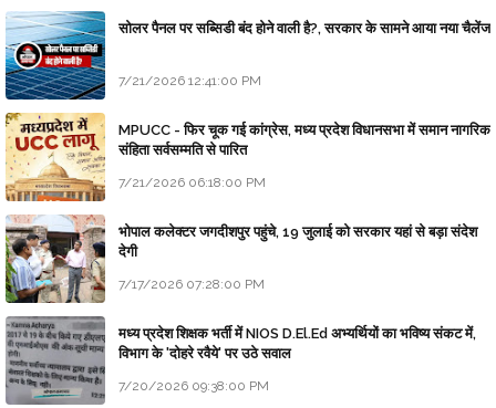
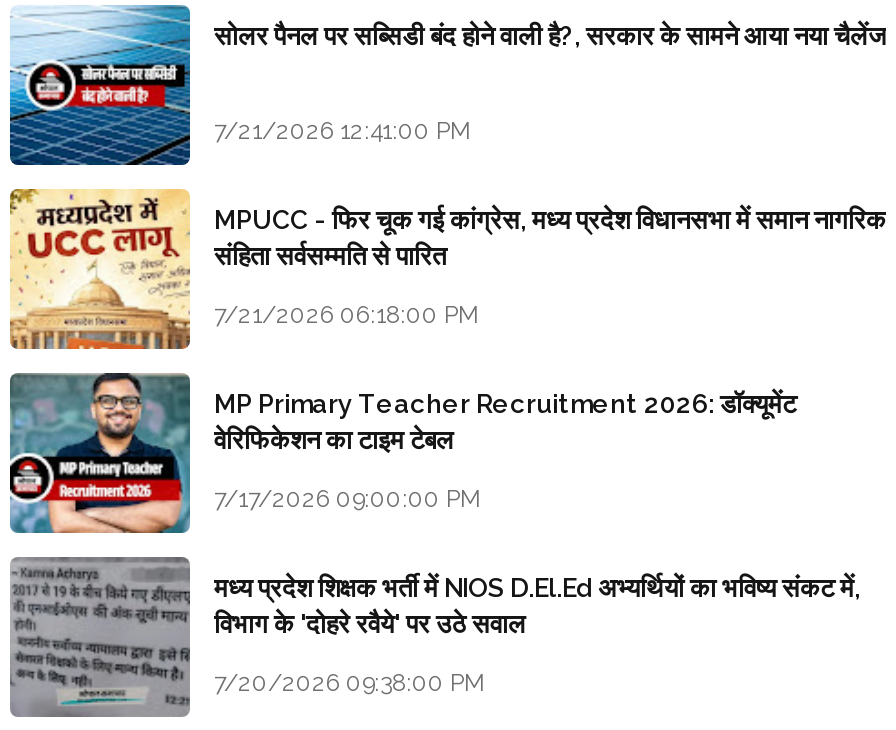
[4,215,477,304] [image] | भोपाल कलेक्टर जगदीशपुर पहुंचे, 19 जुलाई को सरकार यहां से बड़ा संदेश | देगी -> [8,372,796,534] [image] | MP Primary Teacher Recruitment 2026: डॉक्यूमेंट | वेरिफिकेशन का टाइम टेबल
[118,277,265,292] 7/17/2026 07:28:00 PM -> [214,485,482,513] 7/17/2026 09:00:00 PM

